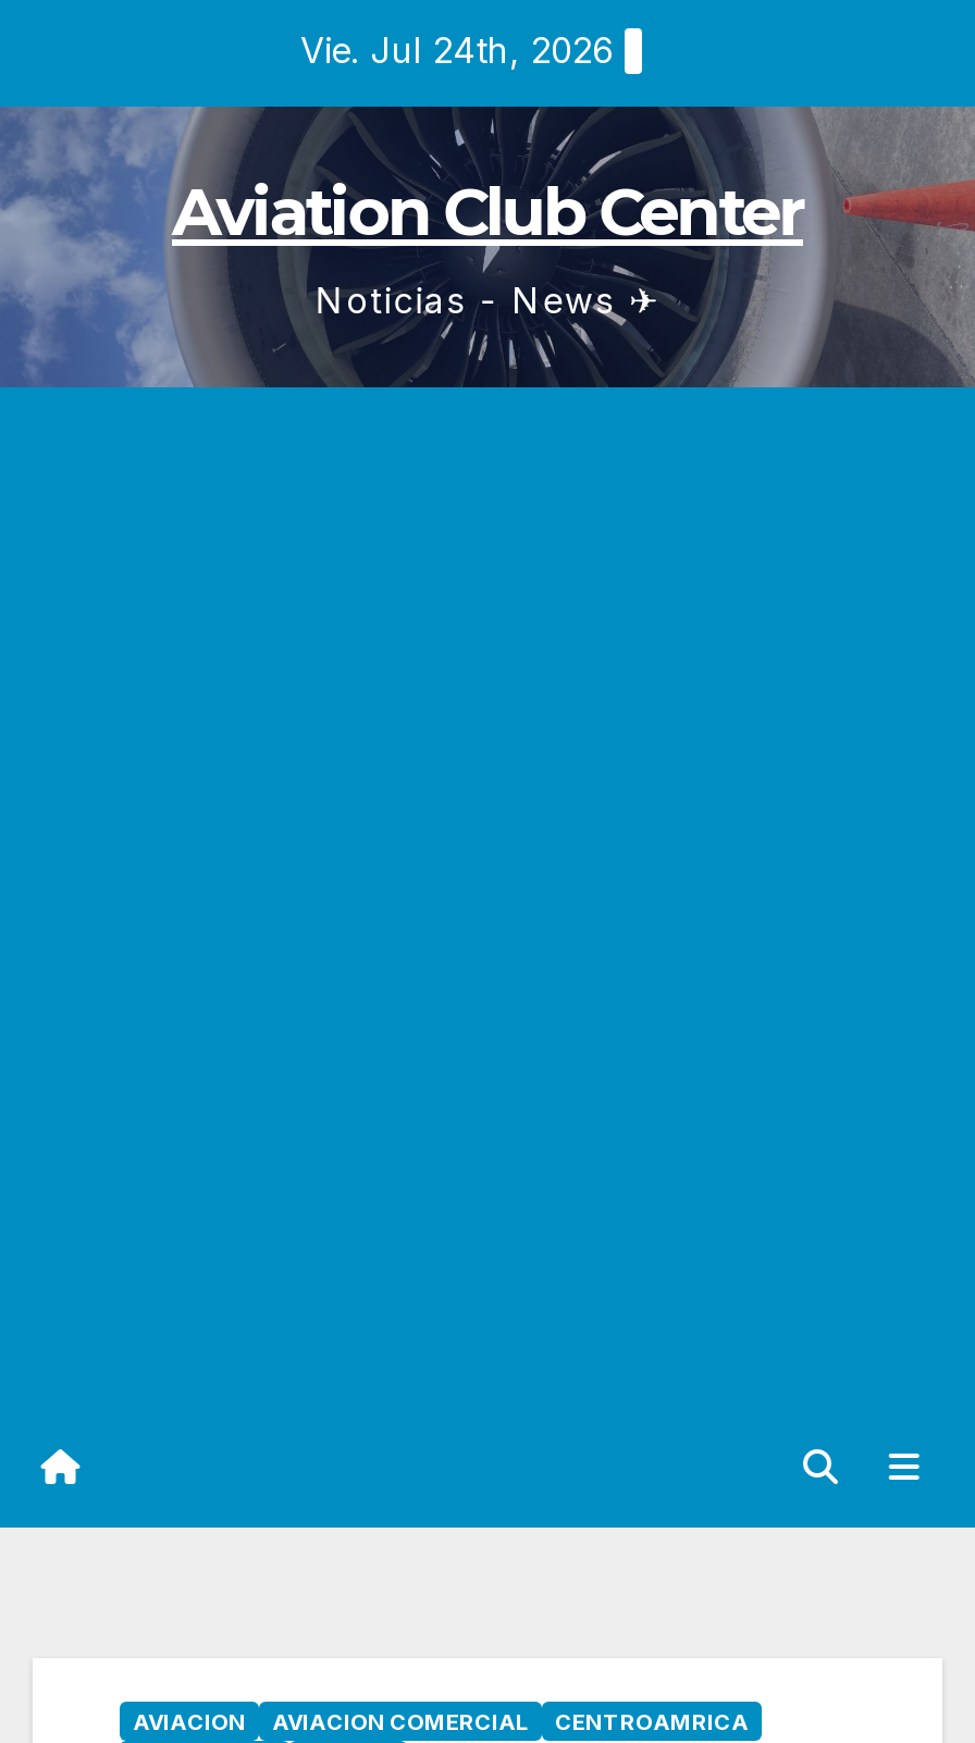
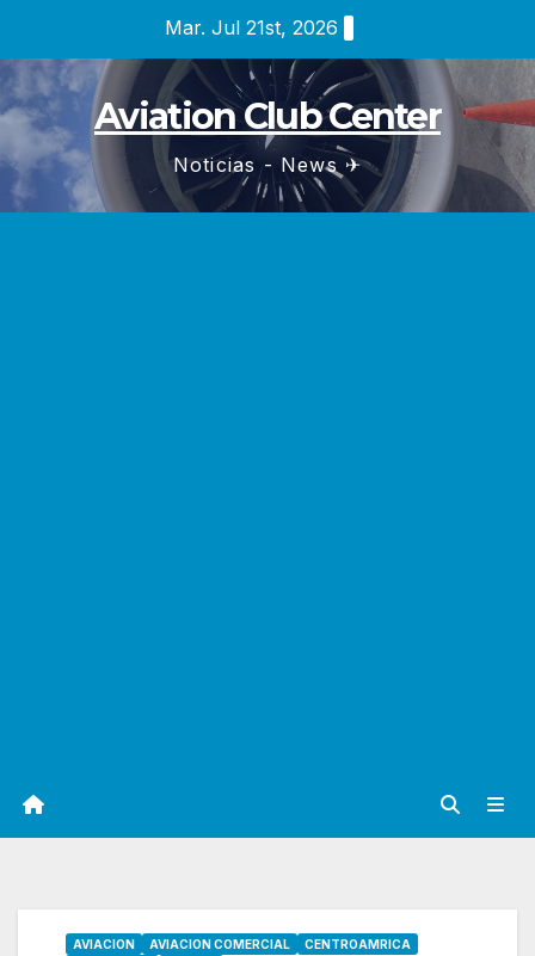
[300,28,614,72] Vie. Jul 24th, 2026 -> [164,16,337,39] Mar. Jul 21st, 2026

